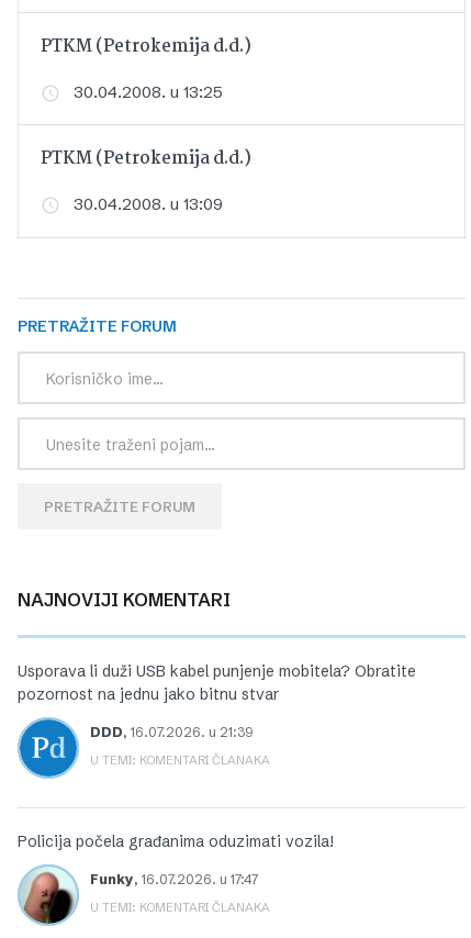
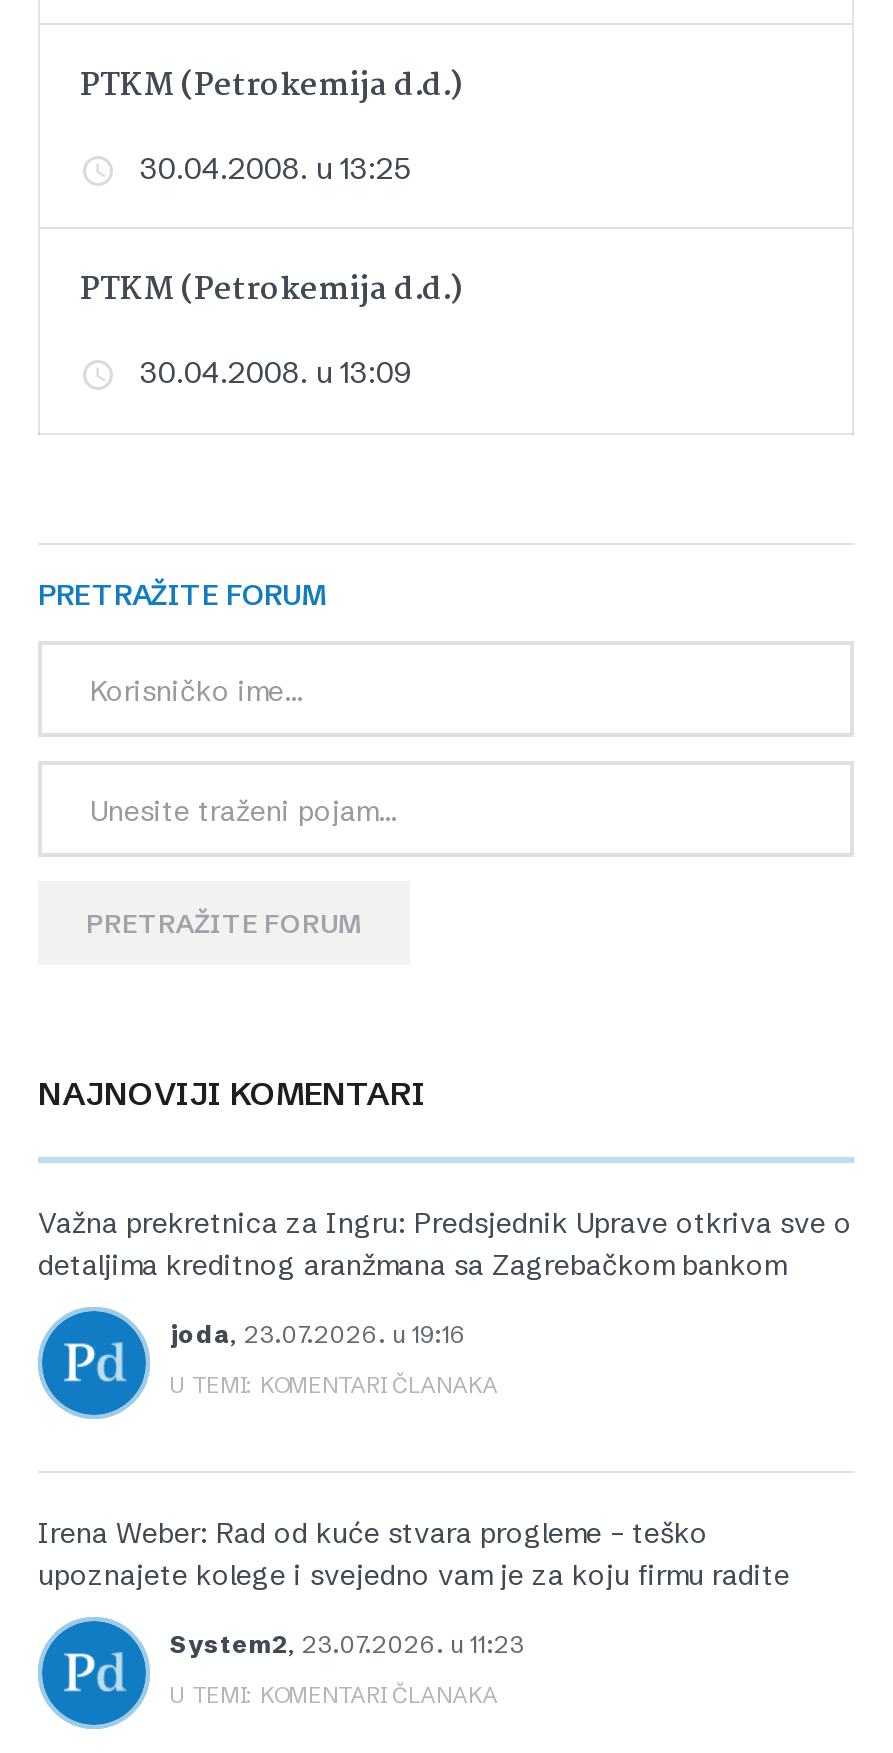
[18,661,416,704] Usporava li duži USB kabel punjenje mobitela? Obratite | pozornost na jednu jako bitnu stvar -> [38,1205,852,1283] Važna prekretnica za Ingru: Predsjednik Uprave otkriva sve o | detaljima kreditnog aranžmana sa Zagrebačkom bankom
[90,724,253,740] DDD, 16.07.2026. u 21:39 -> [170,1319,466,1349] joda, 23.07.2026. u 19:16
[18,831,334,851] Policija počela građanima oduzimati vozila! -> [38,1515,790,1593] Irena Weber: Rad od kuće stvara progleme – teško | upoznajete kolege i svejedno vam je za koju firmu radite
[20,871,258,925] [image] | Funky, 16.07.2026. u 17:47 -> [40,1619,524,1727] [image] | System2, 23.07.2026. u 11:23

